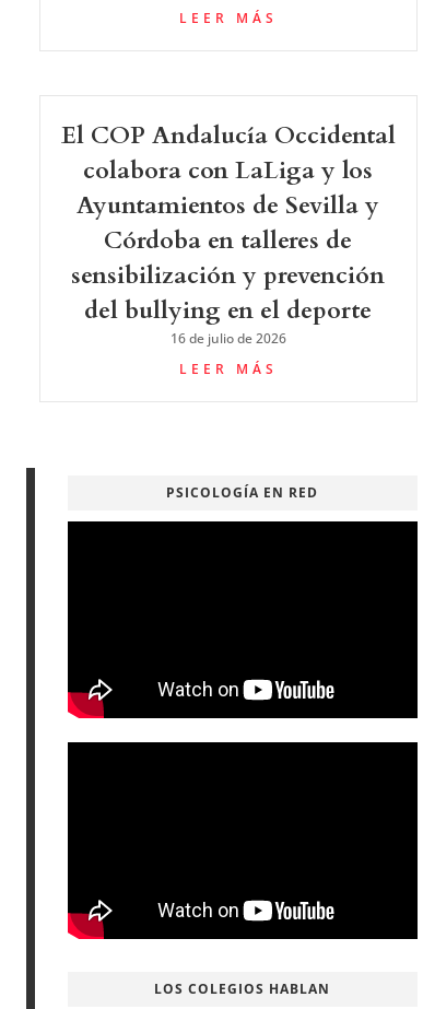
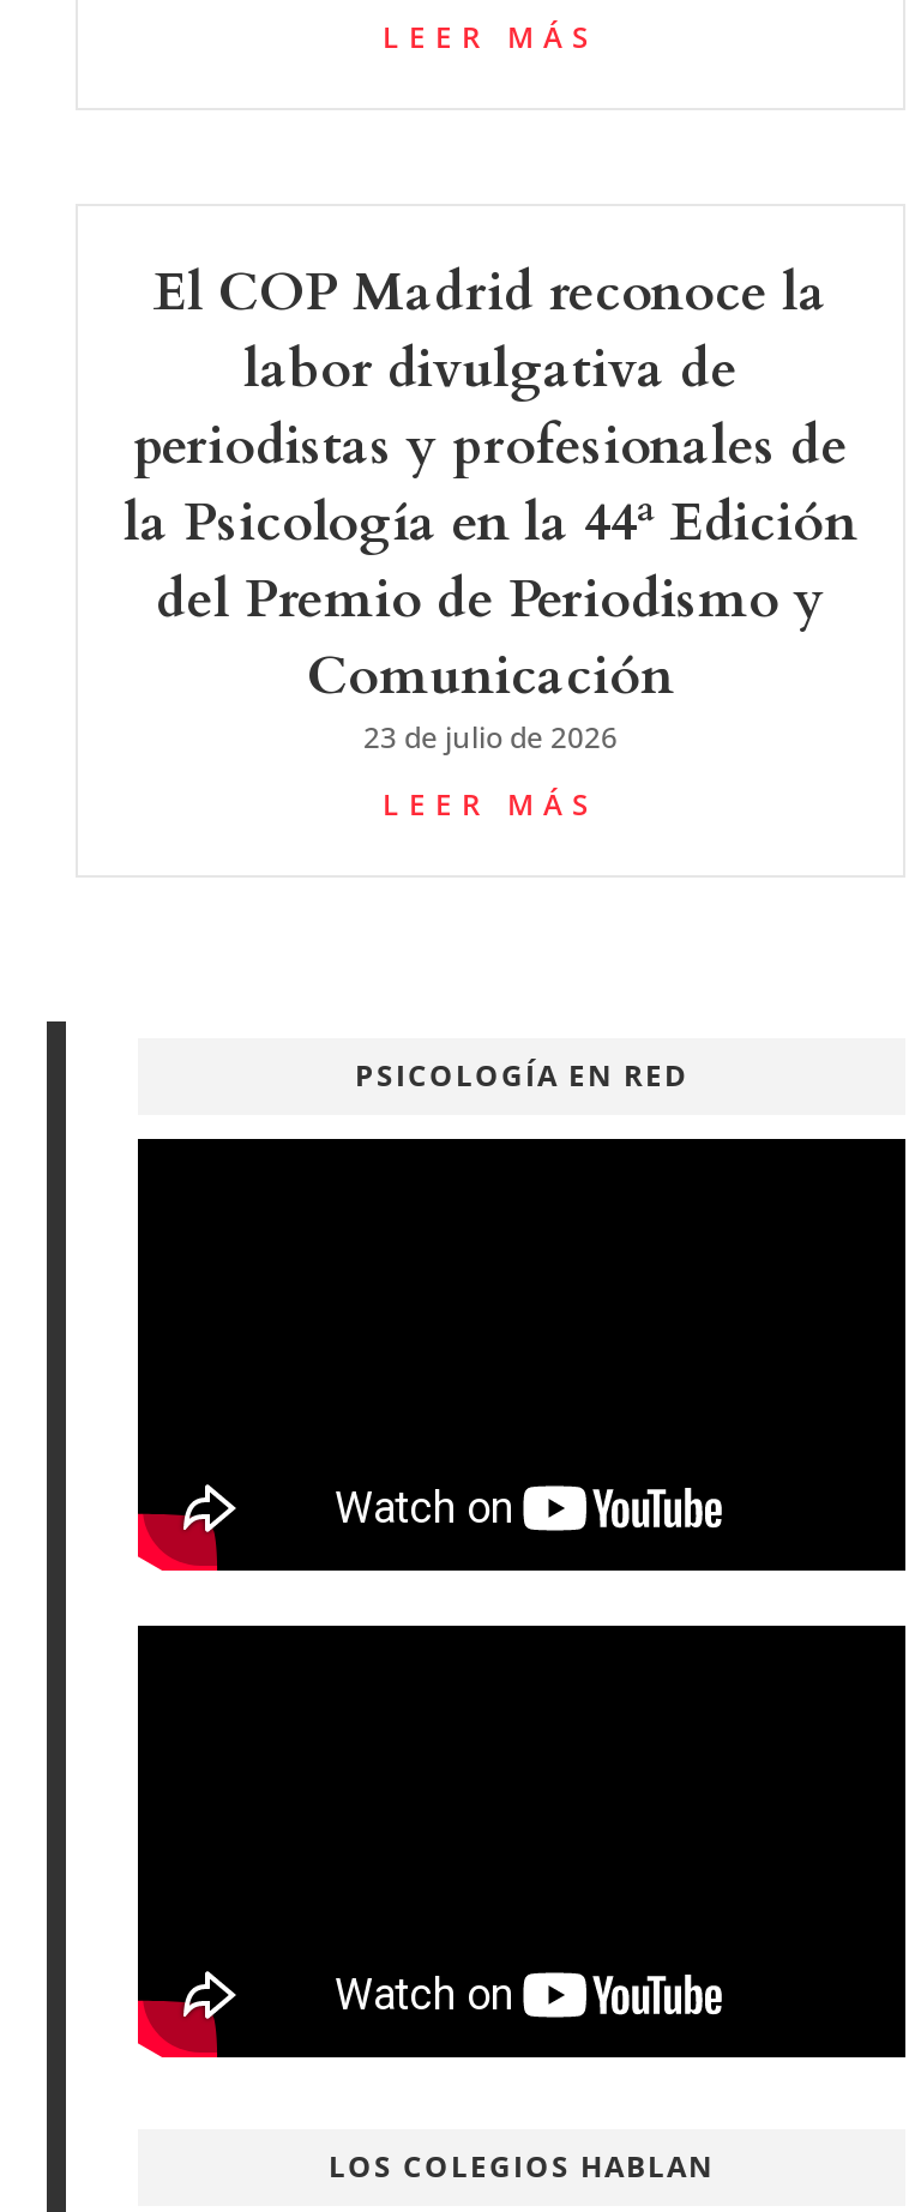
[61,119,396,347] El COP Andalucía Occidental | colabora con LaLiga y los | Ayuntamientos de Sevilla y | Córdoba en talleres de | sensibilización y prevención | del bullying en el deporte | 16 de julio de 2026 -> [124,258,857,759] El COP Madrid reconoce la | labor divulgativa de | periodistas y profesionales de | la Psicología en la 44ª Edición | del Premio de Periodismo y | Comunicación | 23 de julio de 2026

